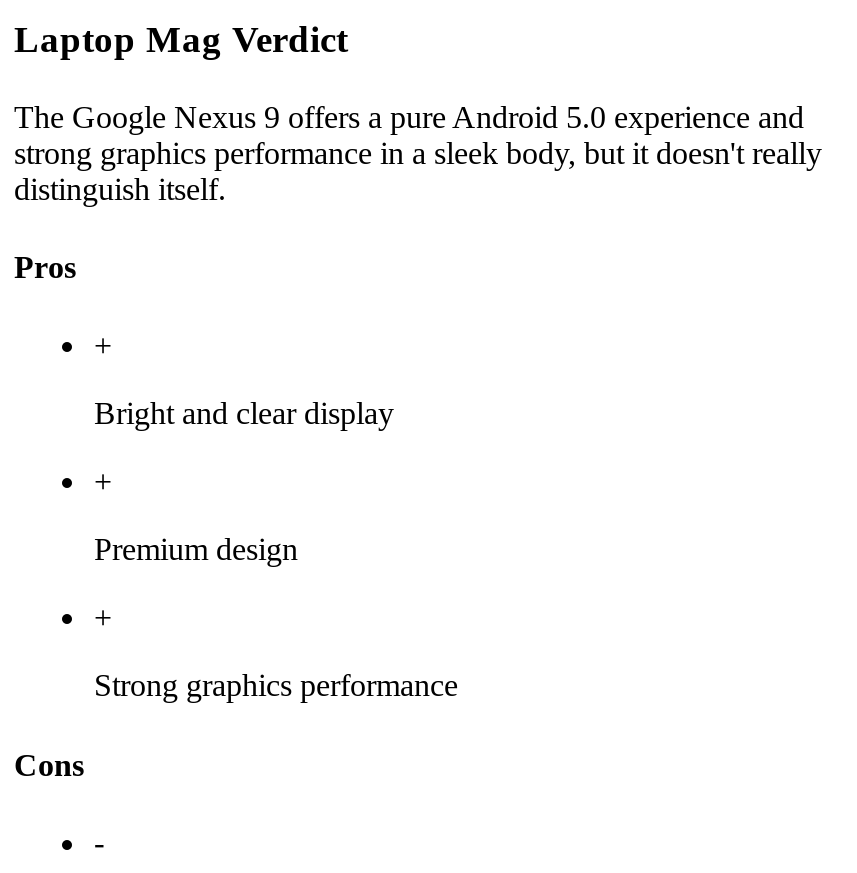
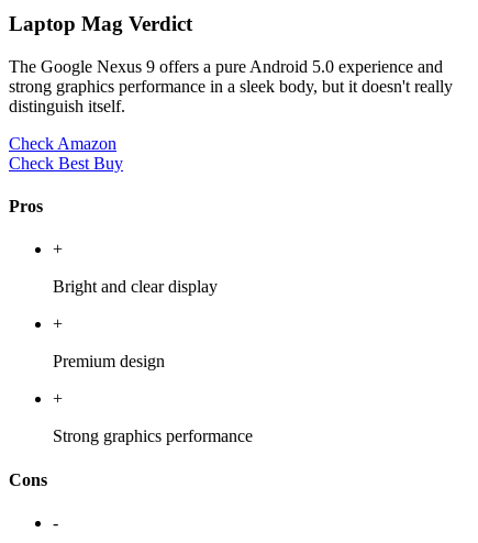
none -> [9,134,123,172] Check Amazon | Check Best Buy

